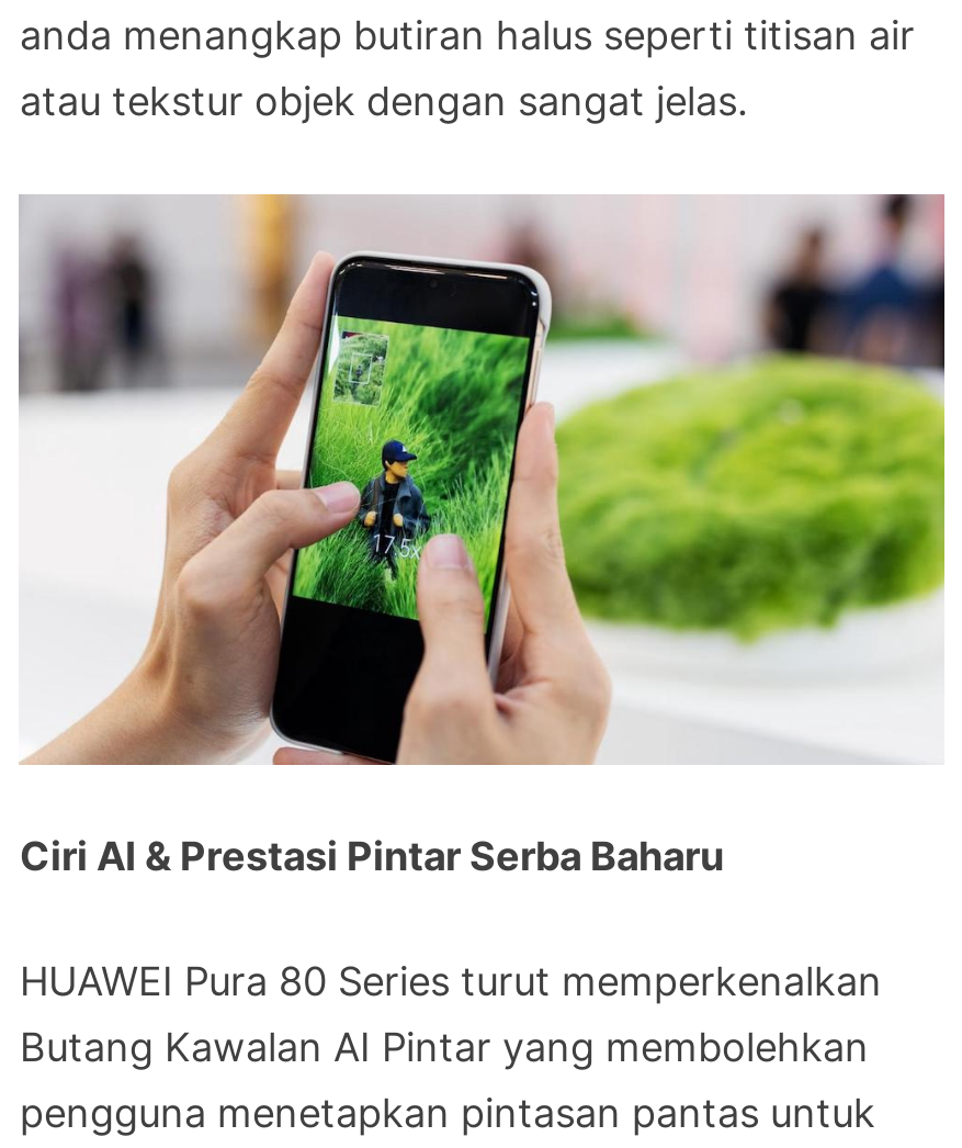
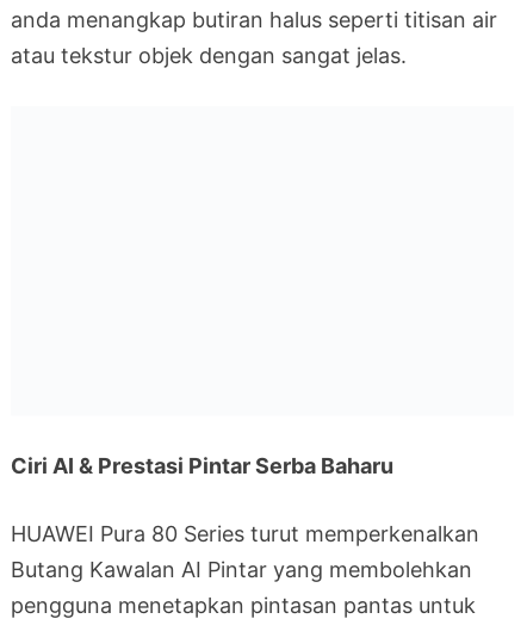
[16,192,947,767] [image] -> none

